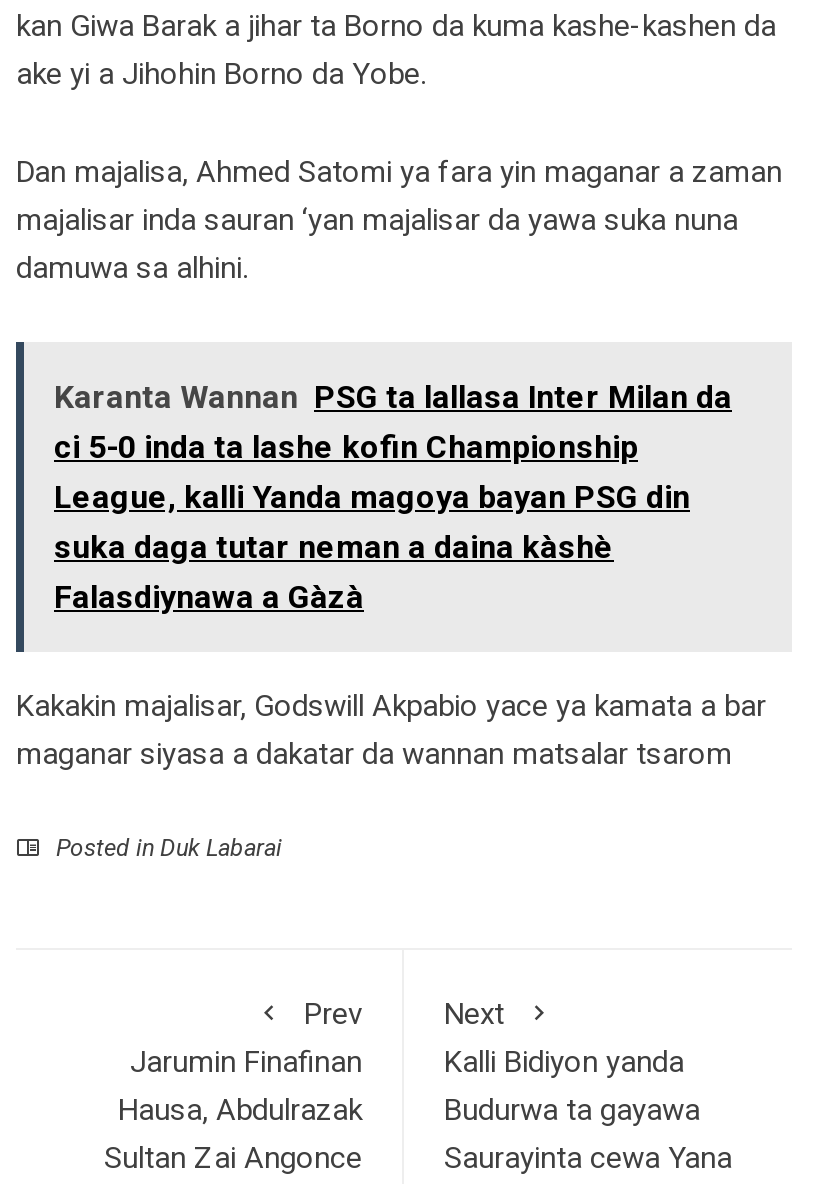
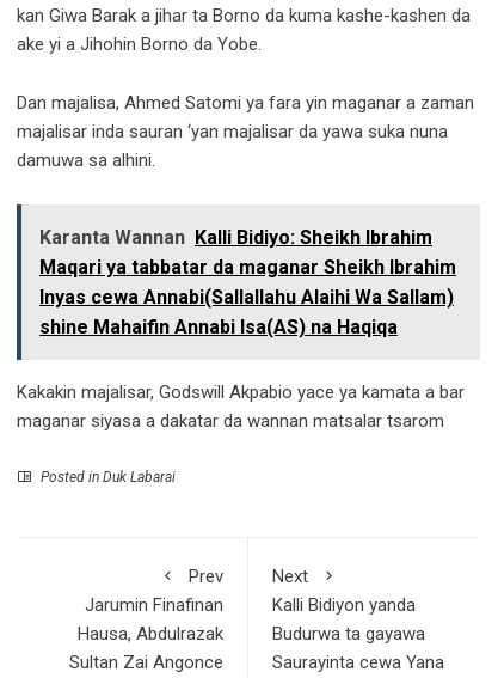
[54,378,732,616] Karanta Wannan PSG ta lallasa Inter Milan da | ci 5-0 inda ta lashe kofin Championship | League, kalli Yanda magoya bayan PSG din | suka daga tutar neman a daina kàshè | Falasdiynawa a Gàzà -> [39,226,456,338] Karanta Wannan Kalli Bidiyo: Sheikh Ibrahim | Maqari ya tabbatar da maganar Sheikh Ibrahim | Inyas cewa Annabi(Sallallahu Alaihi Wa Sallam) | shine Mahaifin Annabi Isa(AS) na Haqiqa

